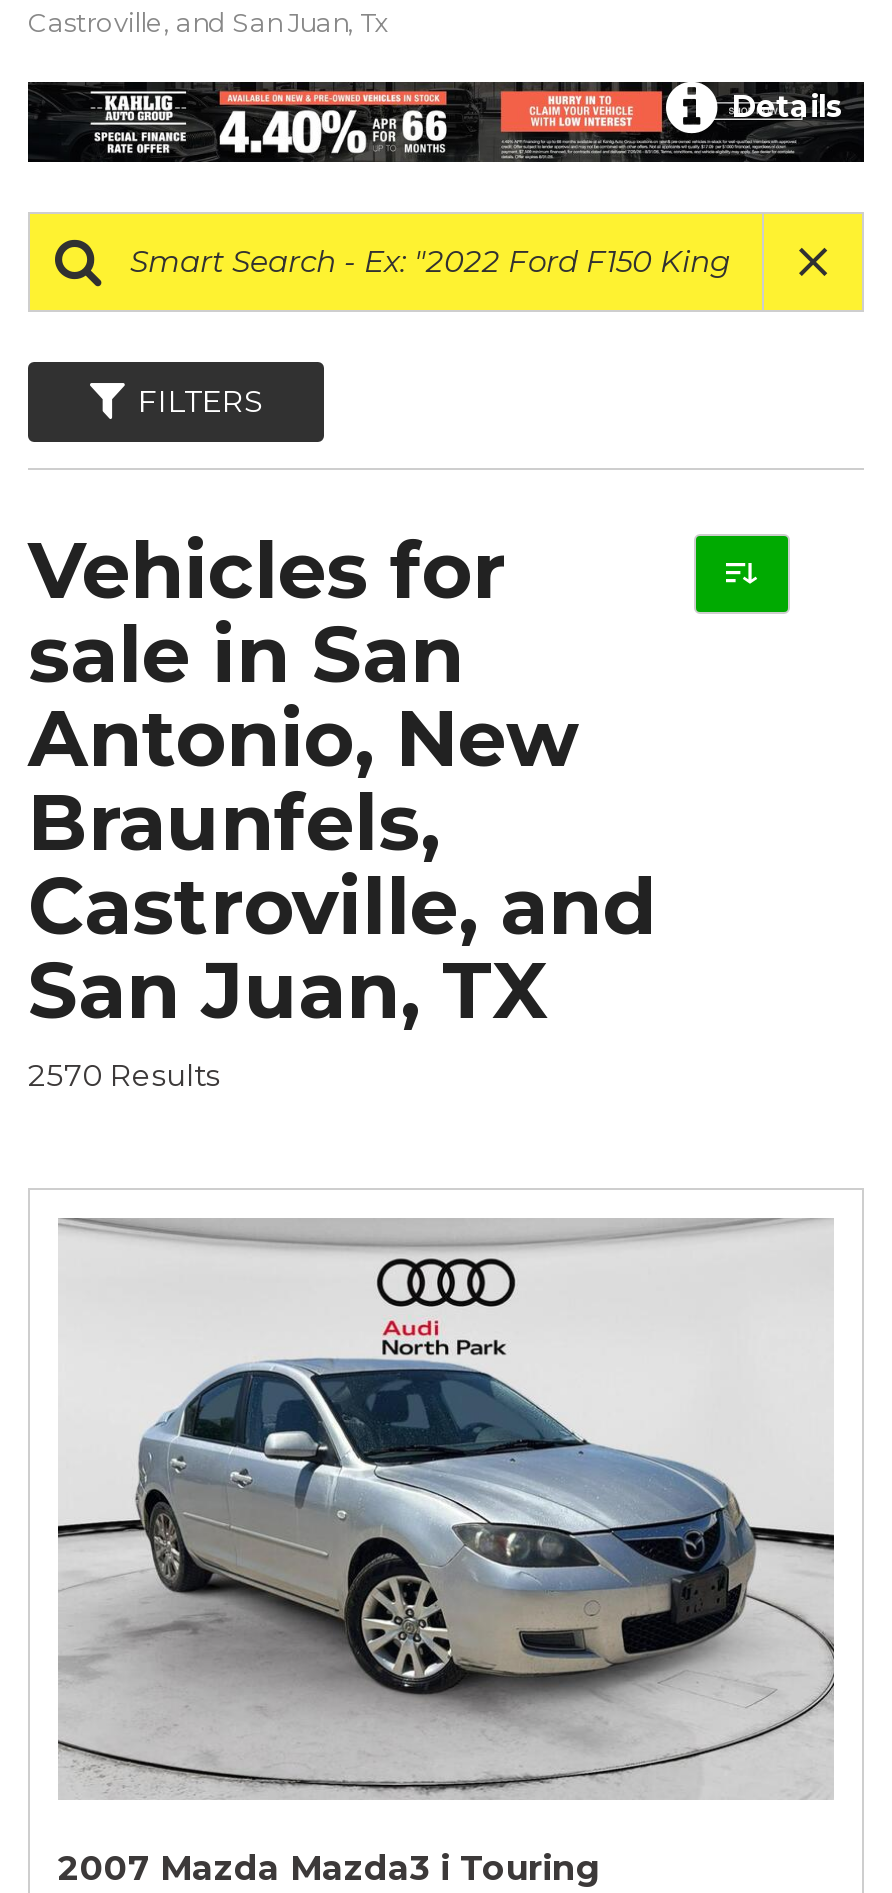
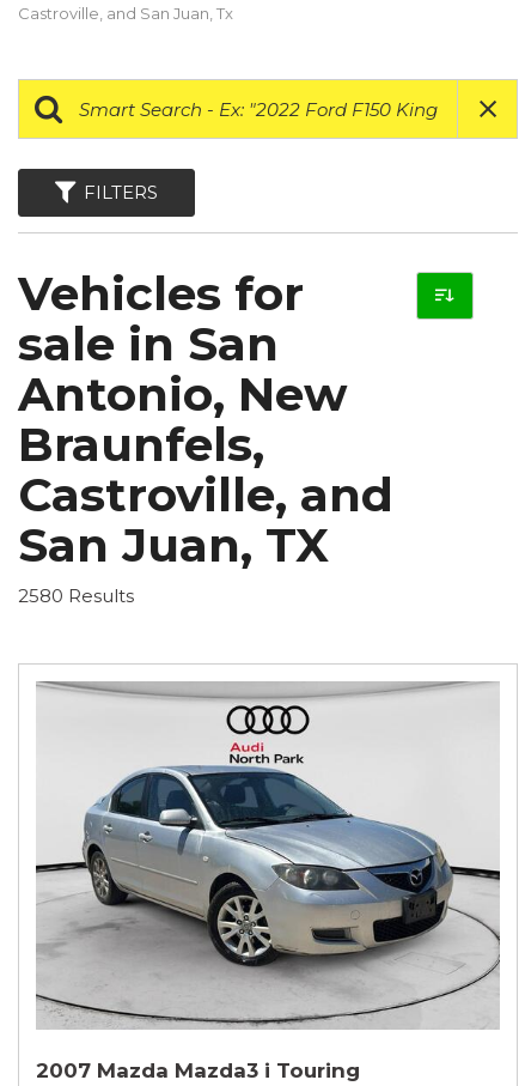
[724,88,844,126] Details -> none
[28,1055,220,1093] 2570 Results -> [18,584,134,607] 2580 Results

